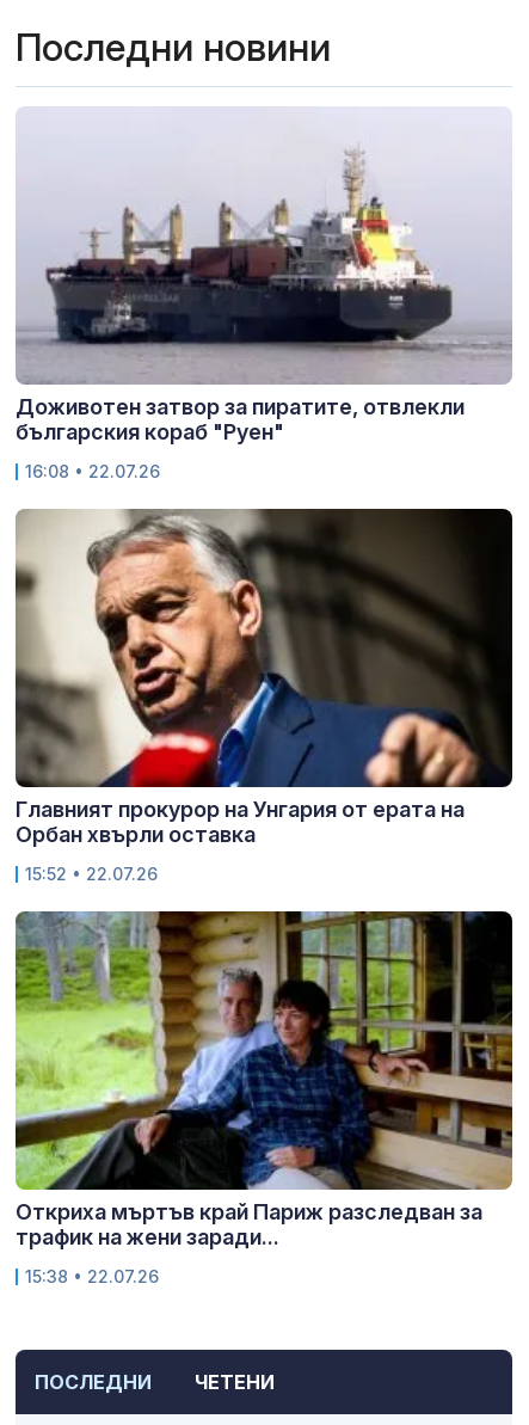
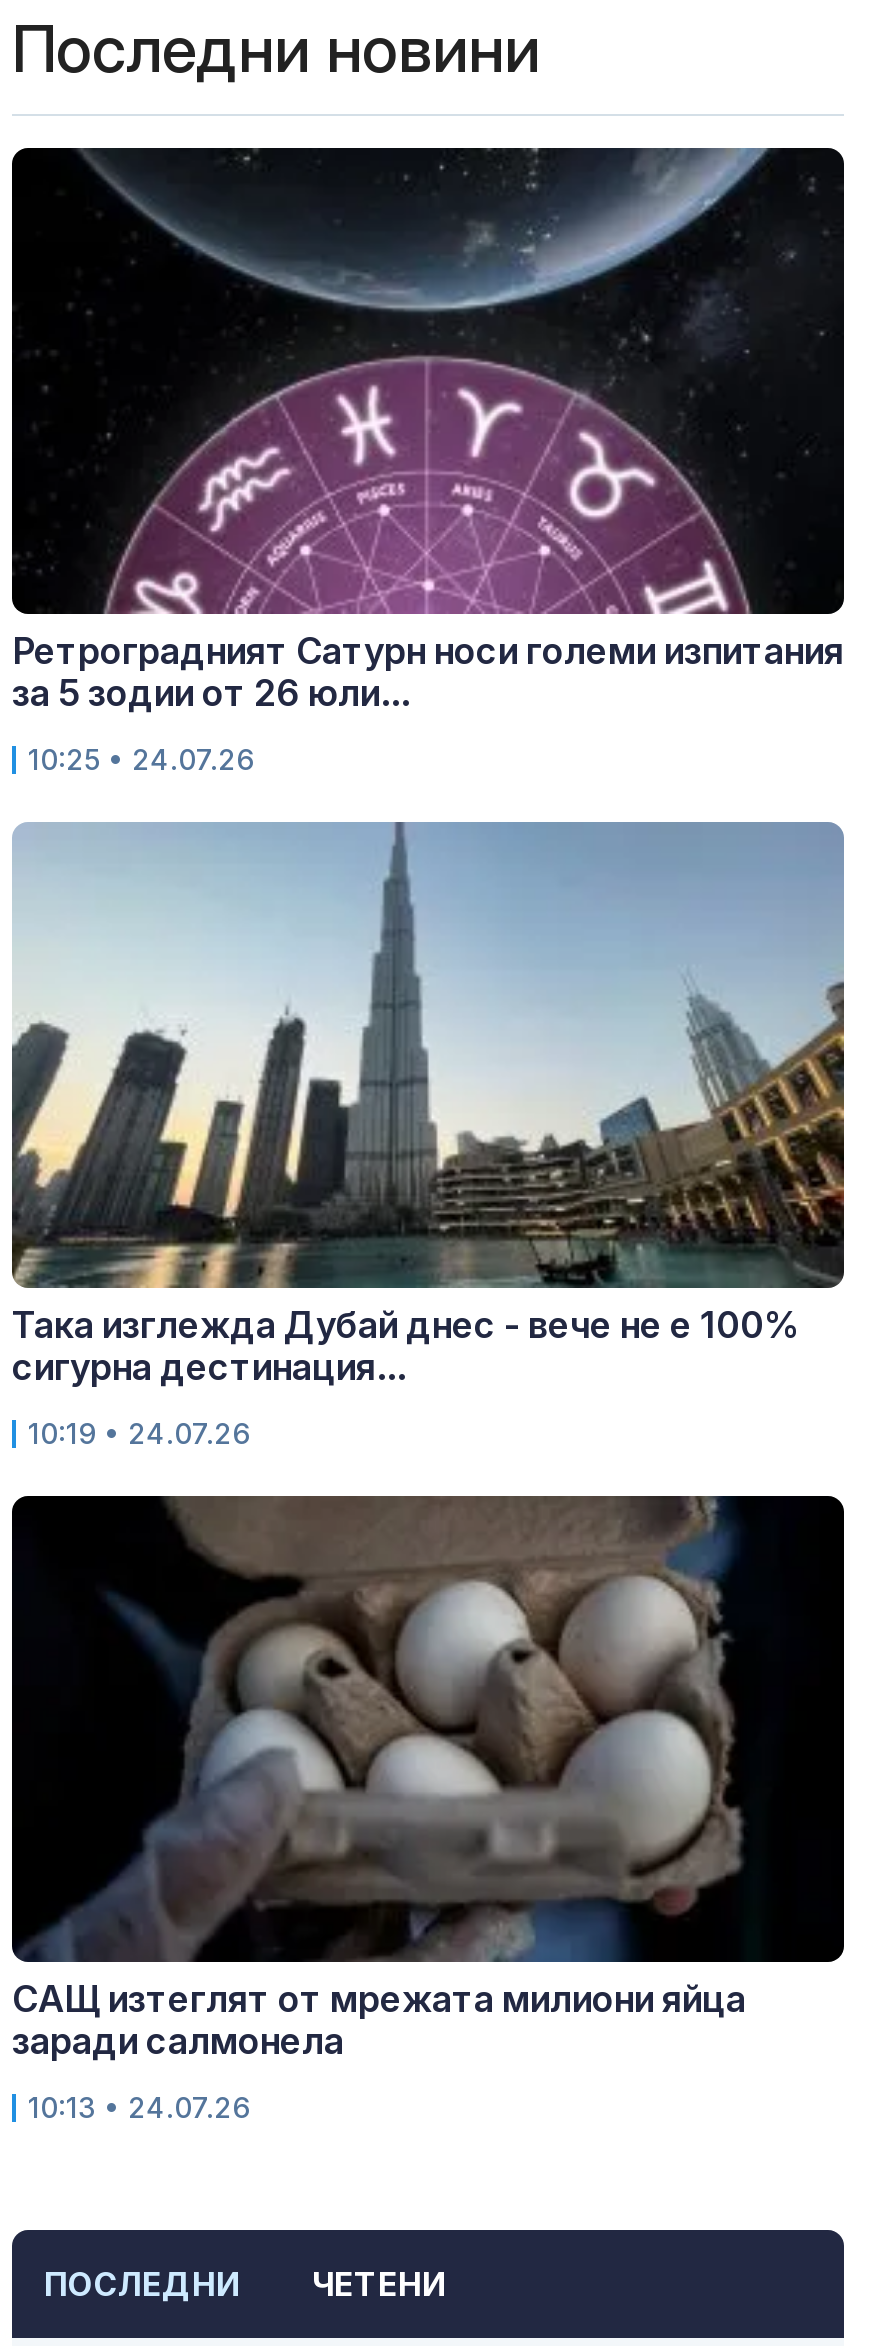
[16,106,512,444] [image] | Доживотен затвор за пиратите, отвлекли | българския кораб "Руен" -> [10,146,846,714] [image] | Ретроградният Сатурн носи големи изпитания | за 5 зодии от 26 юли...
[25,461,160,481] 16:08 • 22.07.26 -> [28,742,254,776] 10:25 • 24.07.26
[14,508,513,847] [image] | Главният прокурор на Унгария от ерата на | Орбан хвърли оставка -> [12,822,846,1388] [image] | Така изглежда Дубай днес - вече не е 100% | сигурна дестинация...
[25,864,158,884] 15:52 • 22.07.26 -> [28,1416,250,1450] 10:19 • 24.07.26
[14,910,513,1250] [image] | Откриха мъртъв край Париж разследван за | трафик на жени заради... -> [10,1494,846,2063] [image] | САЩ изтеглят от мрежата милиони яйца | заради салмонела
[25,1266,159,1287] 15:38 • 22.07.26 -> [28,2091,250,2125] 10:13 • 24.07.26

